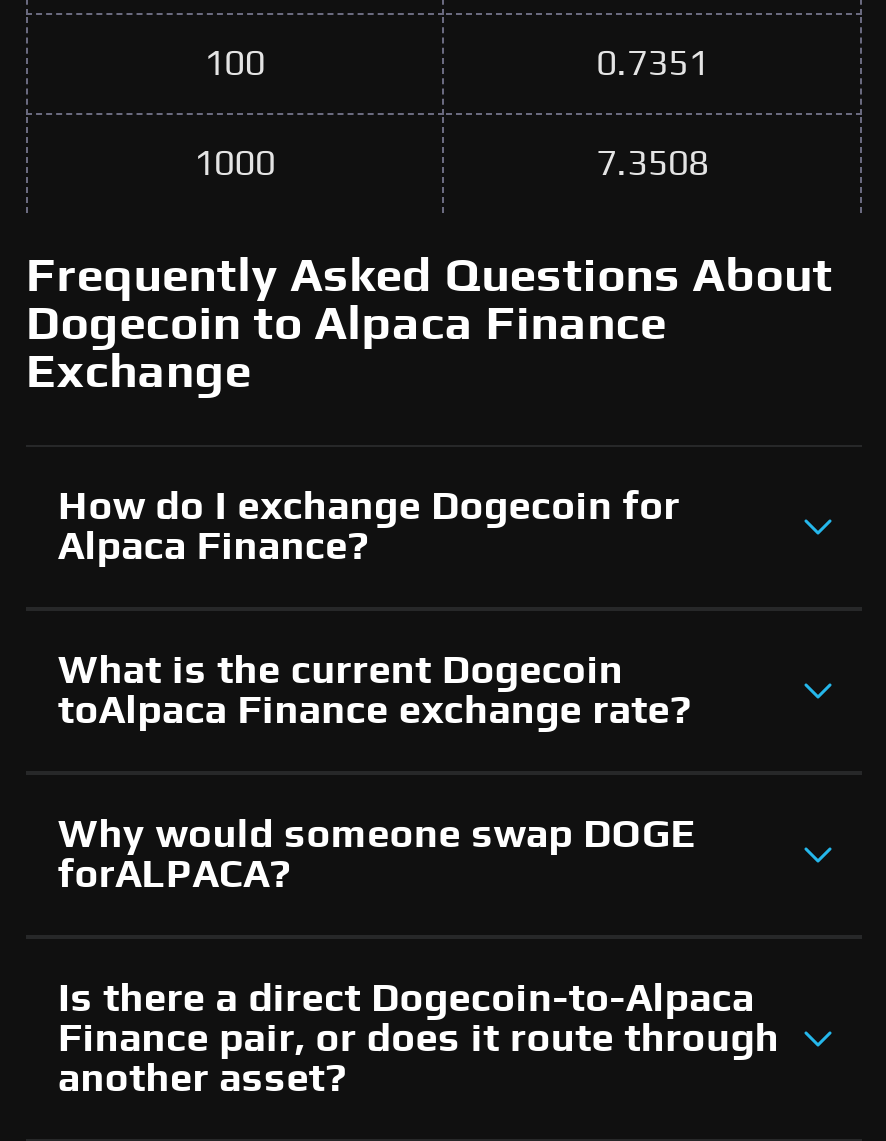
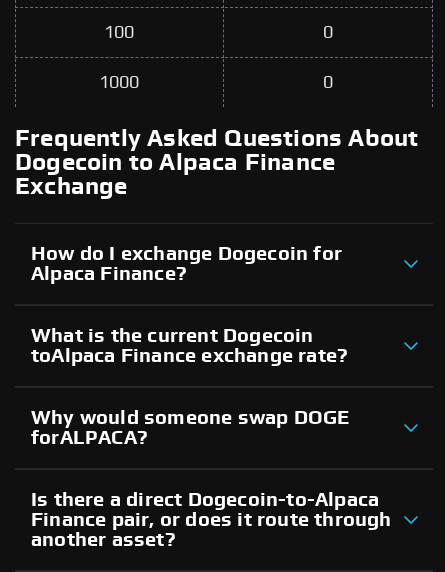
[596,47,709,83] 0.7351 -> [323,24,333,42] 0
[596,147,709,183] 7.3508 -> [323,74,333,92] 0

